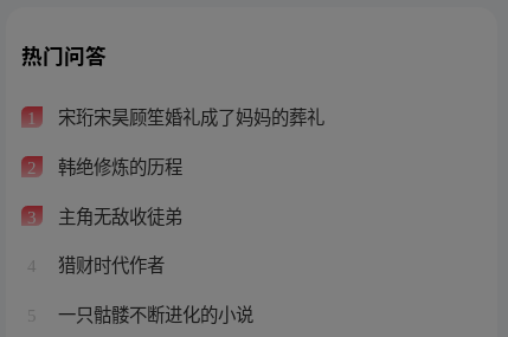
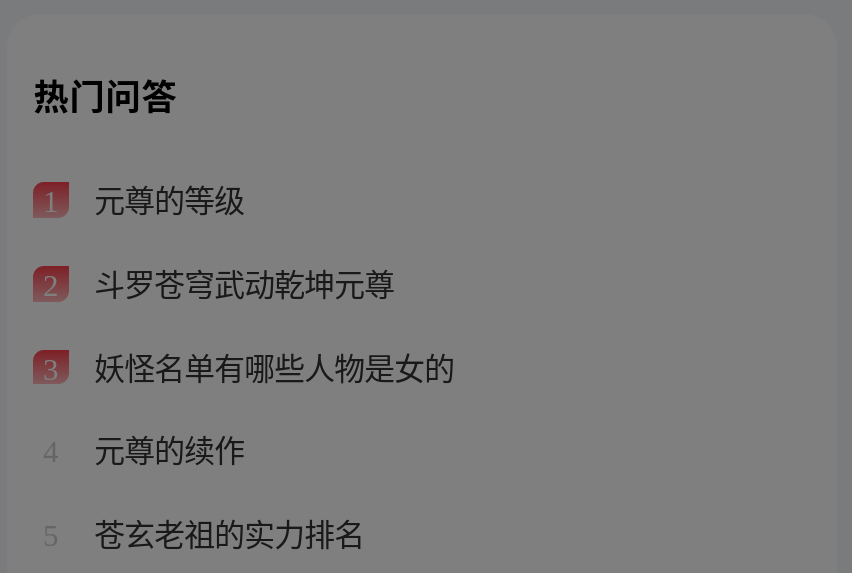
[53,103,324,129] 宋珩宋昊顾笙婚礼成了妈妈的葬礼 -> [86,177,244,221] 元尊的等级
[53,153,182,179] 韩绝修炼的历程 -> [86,260,394,304] 斗罗苍穹武动乾坤元尊
[53,202,182,228] 主角无敌收徒弟 -> [86,343,454,387] 妖怪名单有哪些人物是女的
[53,251,164,277] 猎财时代作者 -> [86,427,244,471] 元尊的续作
[53,300,253,326] 一只骷髅不断进化的小说 -> [86,510,364,554] 苍玄老祖的实力排名

